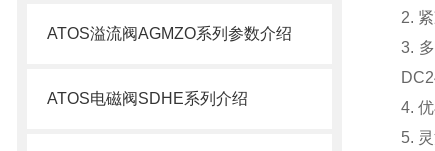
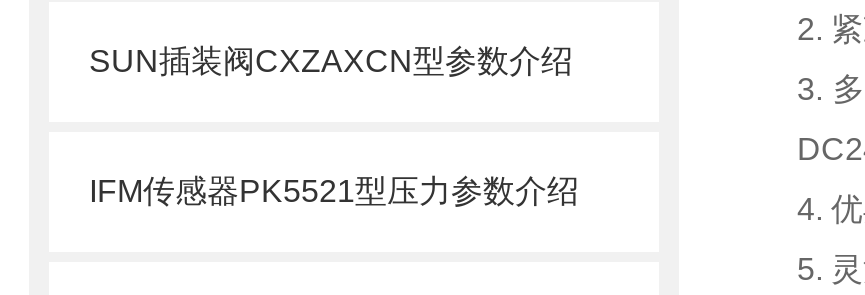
[47,25,292,42] ATOS溢流阀AGMZO系列参数介绍 -> [89,44,573,78] SUN插装阀CXZAXCN型参数介绍
[47,90,248,107] ATOS电磁阀SDHE系列介绍 -> [89,174,579,208] IFM传感器PK5521型压力参数介绍

